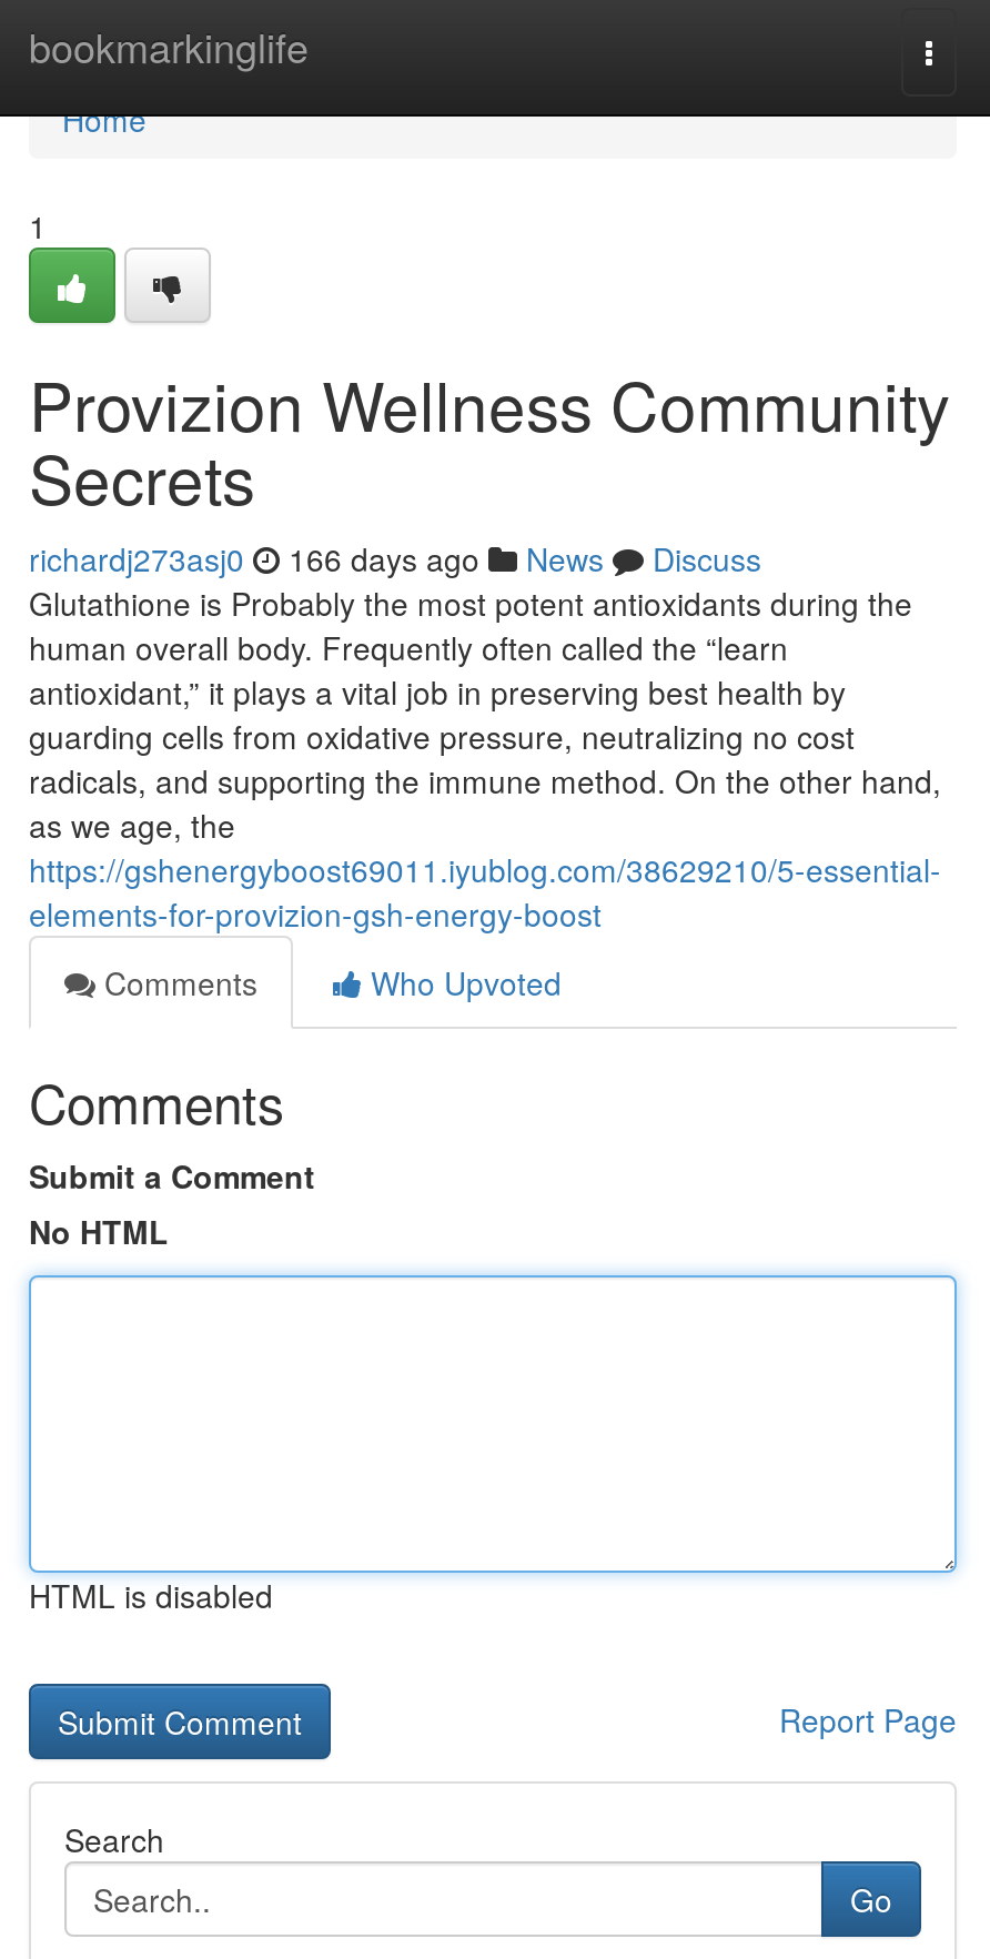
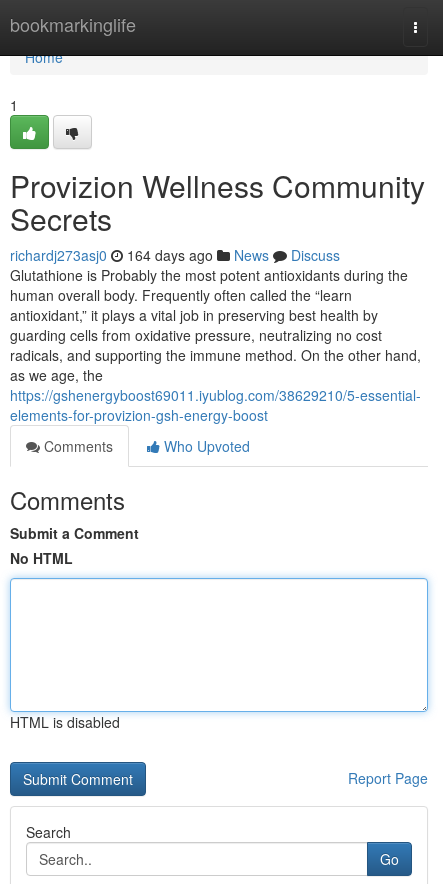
[29,536,761,580] richardj273asj0 166 days ago News Discuss -> [10,245,340,265] richardj273asj0 164 days ago News Discuss

